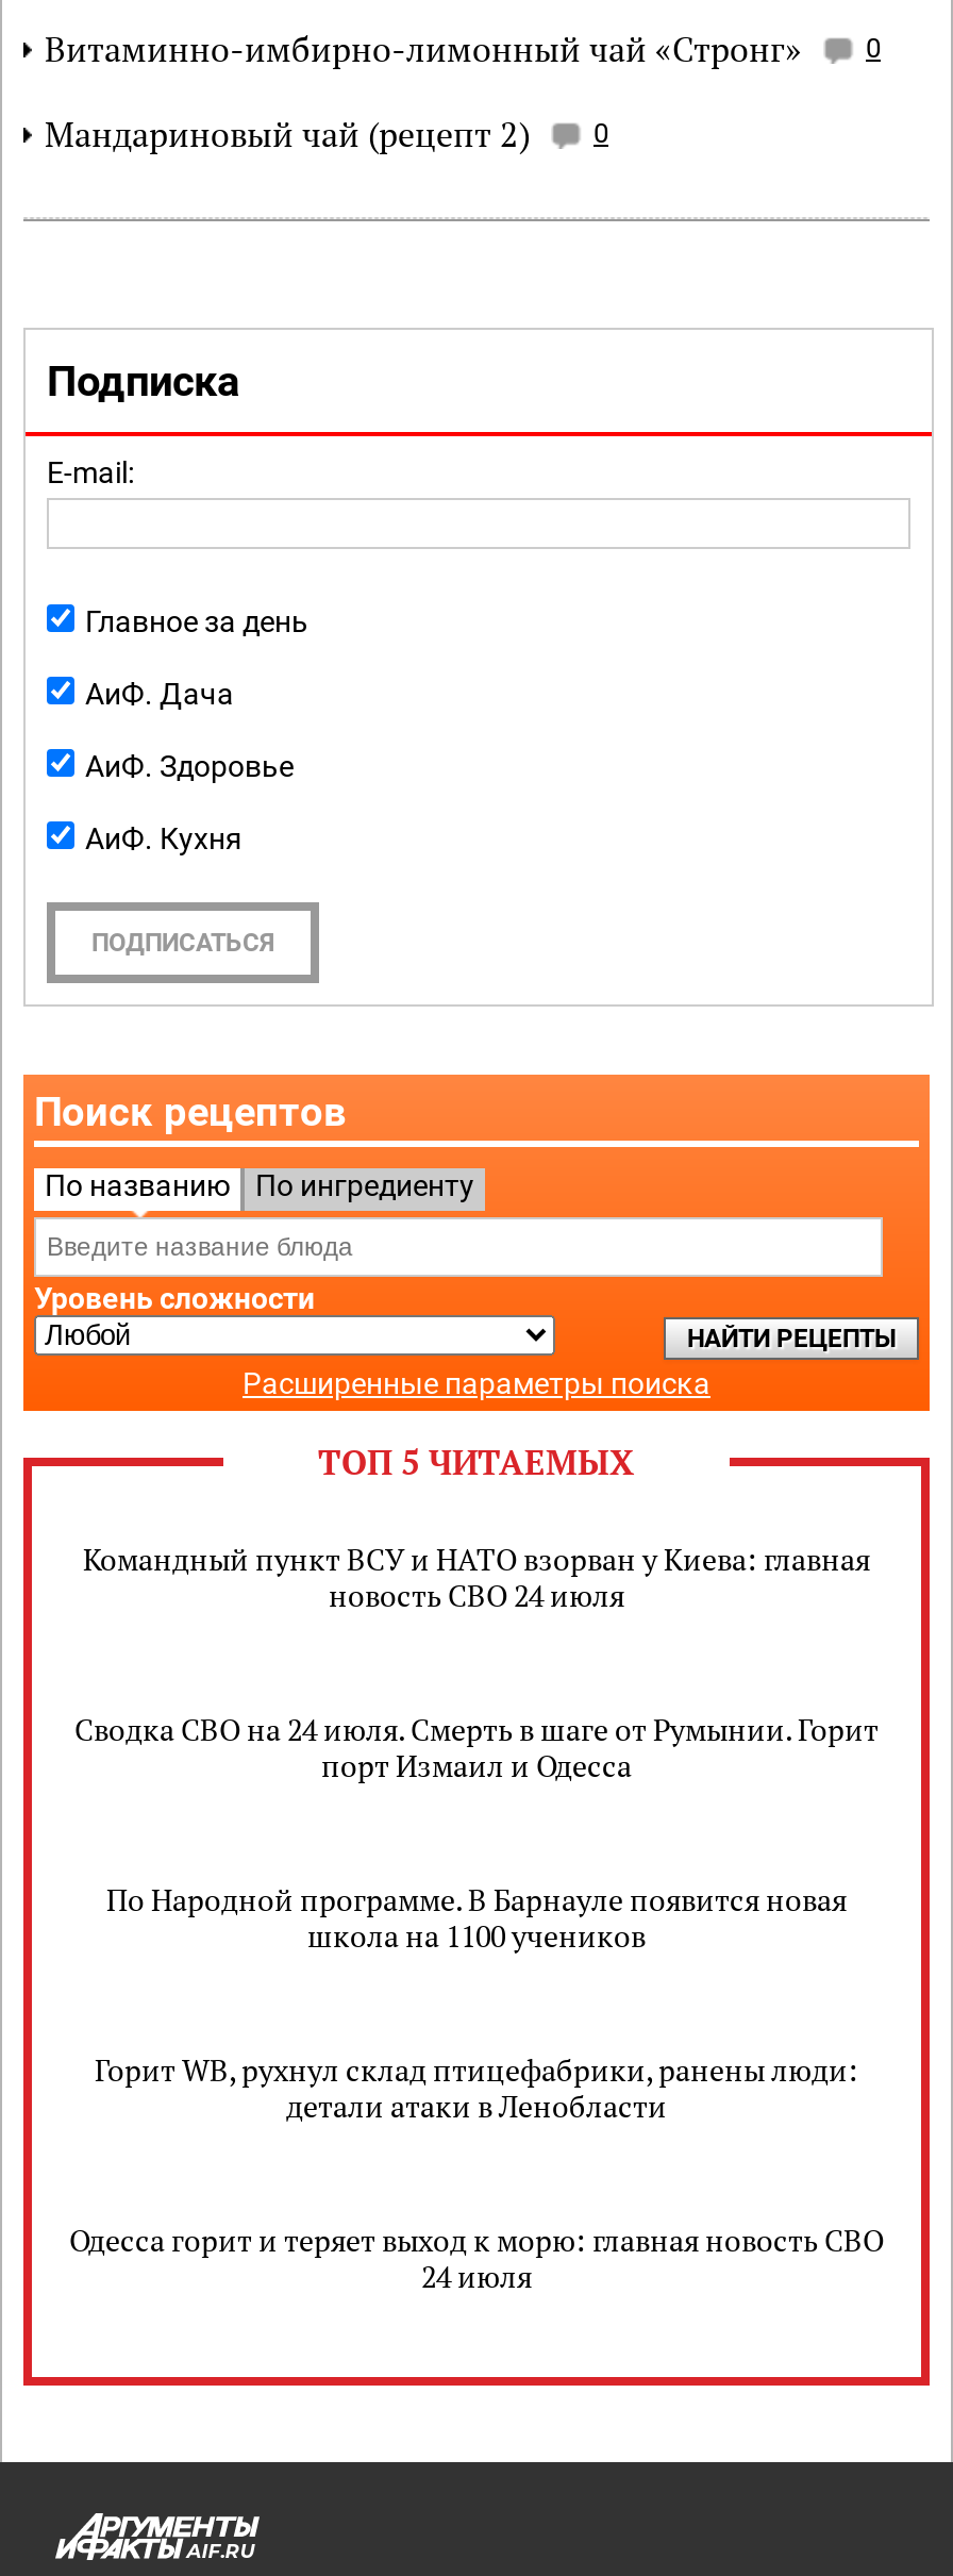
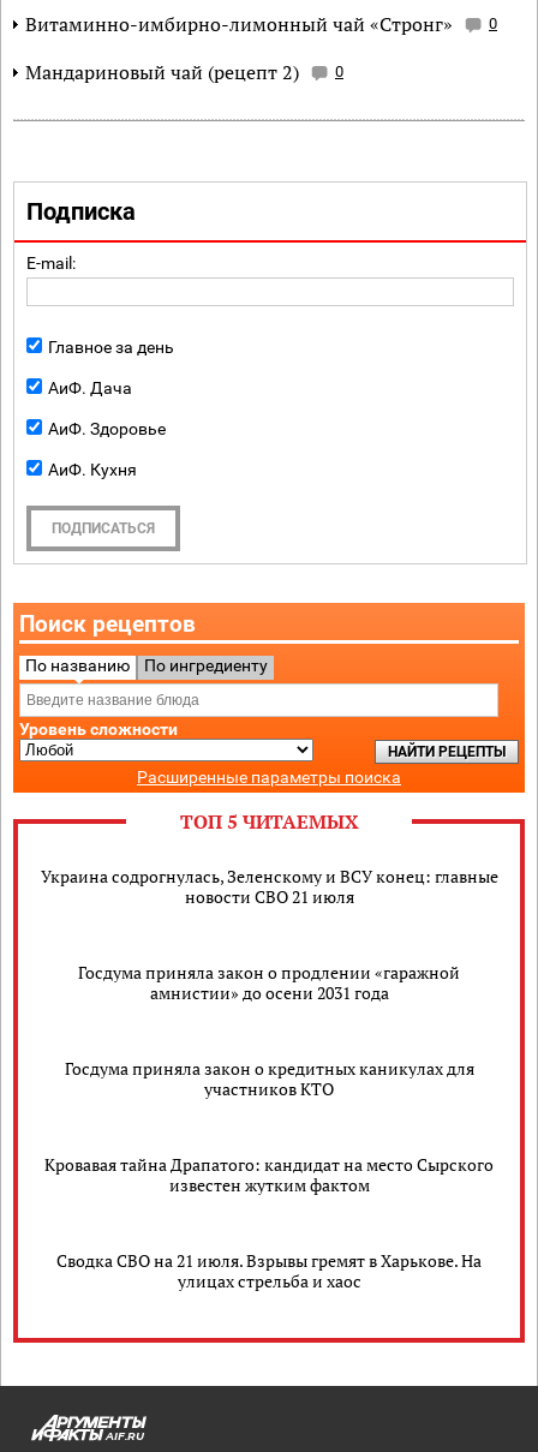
[83,1539,870,1615] Командный пункт ВСУ и НАТО взорван у Киева: главная | новость СВО 24 июля -> [40,865,498,908] Украина содрогнулась, Зеленскому и ВСУ конец: главные | новости СВО 21 июля
[74,1709,879,1785] Сводка СВО на 24 июля. Смерть в шаге от Румынии. Горит | порт Измаил и Одесса -> [78,961,460,1004] Госдума приняла закон о продлении «гаражной | амнистии» до осени 2031 года
[106,1879,847,1956] По Народной программе. В Барнауле появится новая | школа на 1100 учеников -> [64,1057,474,1100] Госдума приняла закон о кредитных каникулах для | участников КТО
[95,2049,858,2126] Горит WB, рухнул склад птицефабрики, ранены люди: | детали атаки в Ленобласти -> [44,1153,494,1196] Кровавая тайна Драпатого: кандидат на место Сырского | известен жутким фактом
[69,2220,884,2296] Одесса горит и теряет выход к морю: главная новость СВО | 24 июля -> [56,1249,482,1292] Сводка СВО на 21 июля. Взрывы гремят в Харькове. На | улицах стрельба и хаос

